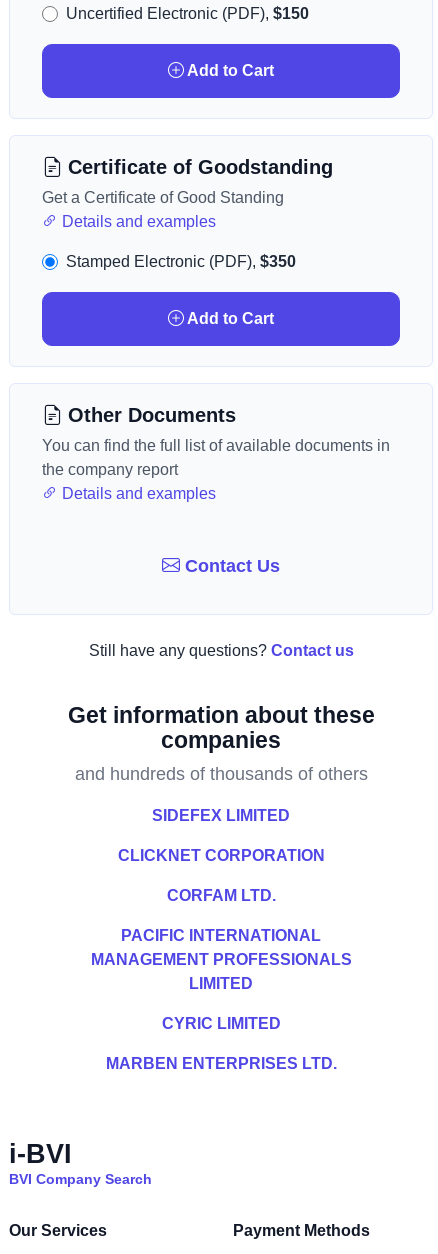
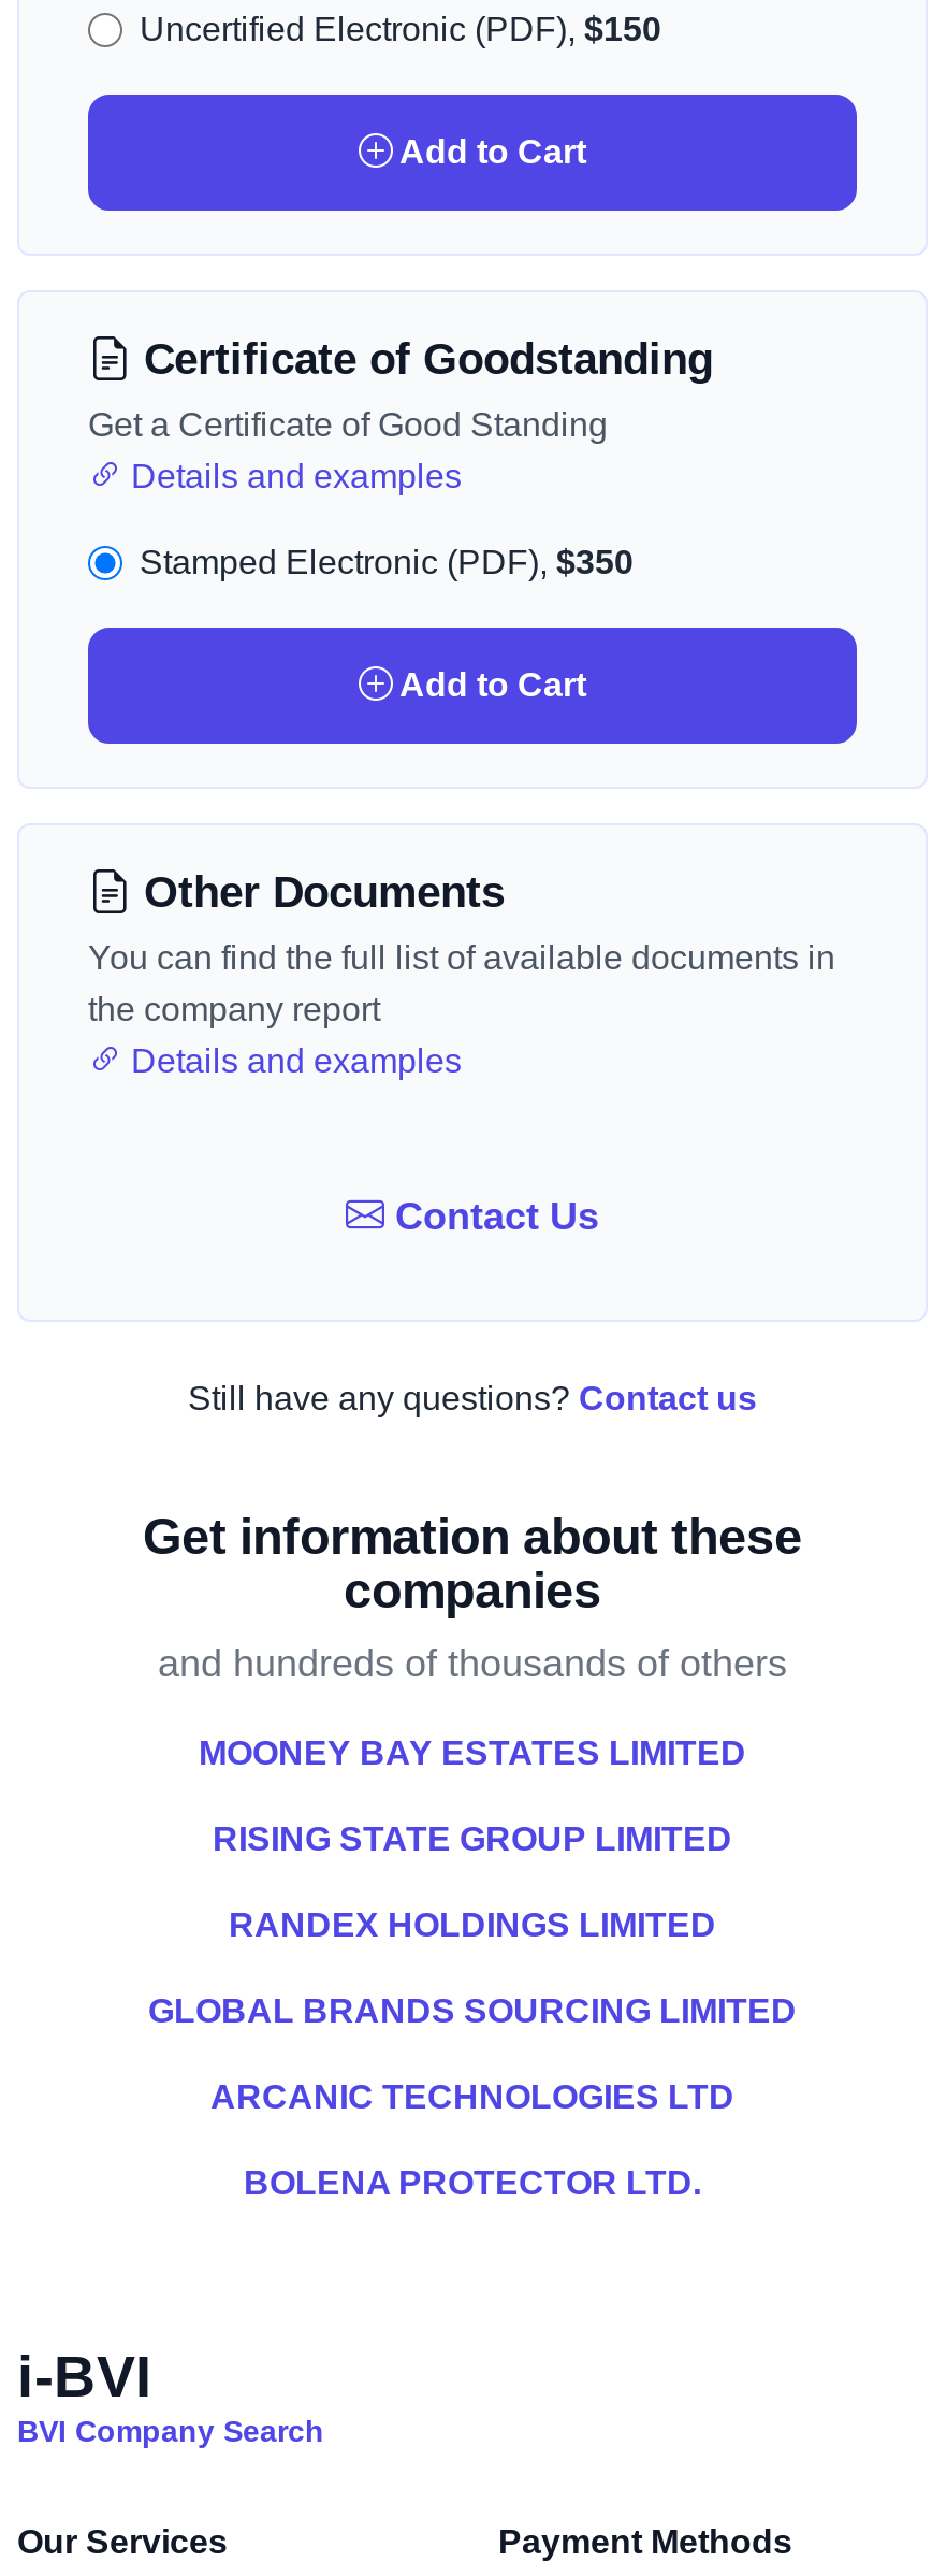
[152,807,290,824] SIDEFEX LIMITED -> [199,1735,746,1771] MOONEY BAY ESTATES LIMITED
[117,847,324,864] CLICKNET CORPORATION -> [213,1821,732,1857] RISING STATE GROUP LIMITED
[166,887,275,904] CORFAM LTD. -> [229,1906,716,1943] RANDEX HOLDINGS LIMITED
[90,927,351,992] PACIFIC INTERNATIONAL | MANAGEMENT PROFESSIONALS | LIMITED -> [148,1992,797,2029] GLOBAL BRANDS SOURCING LIMITED
[161,1015,280,1032] CYRIC LIMITED -> [210,2078,734,2115] ARCANIC TECHNOLOGIES LTD
[105,1055,336,1072] MARBEN ENTERPRISES LTD. -> [244,2164,701,2201] BOLENA PROTECTOR LTD.

